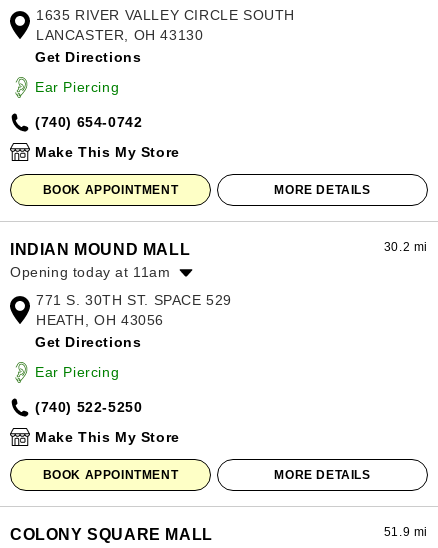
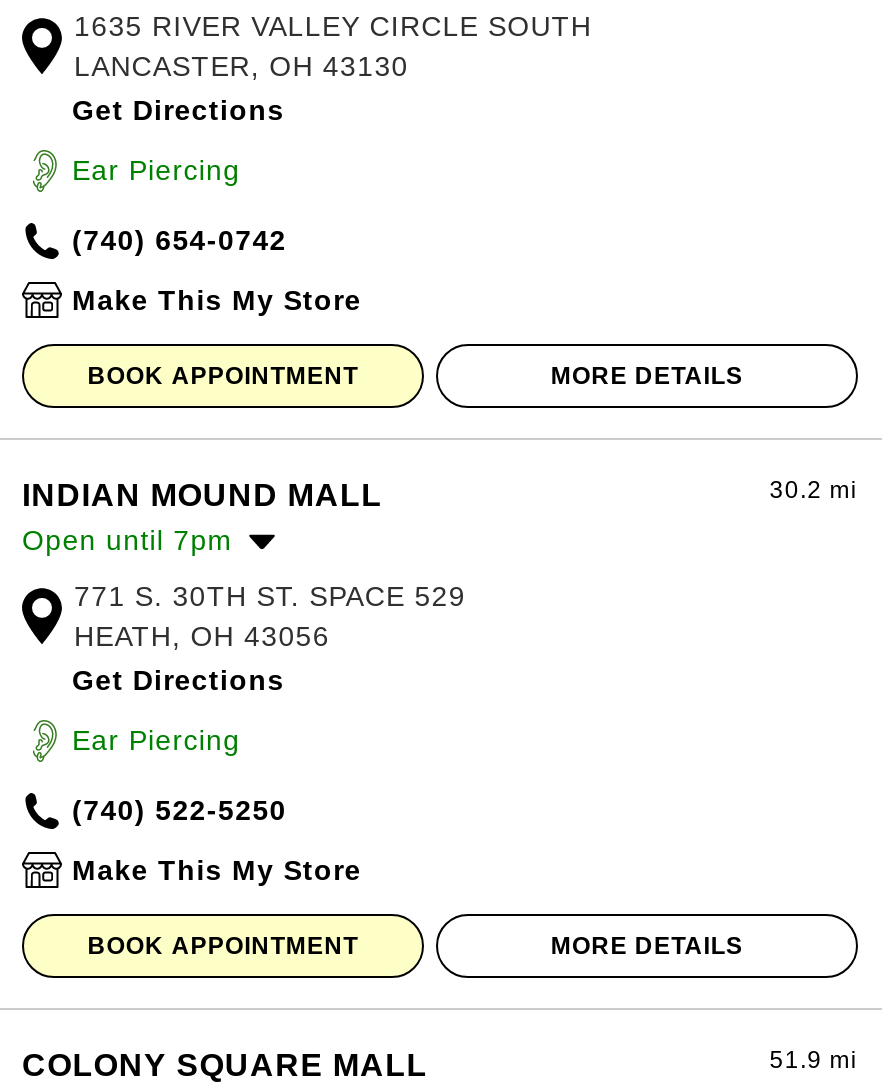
[10,264,171,280] Opening today at 11am -> [22,525,233,557] Open until 7pm

